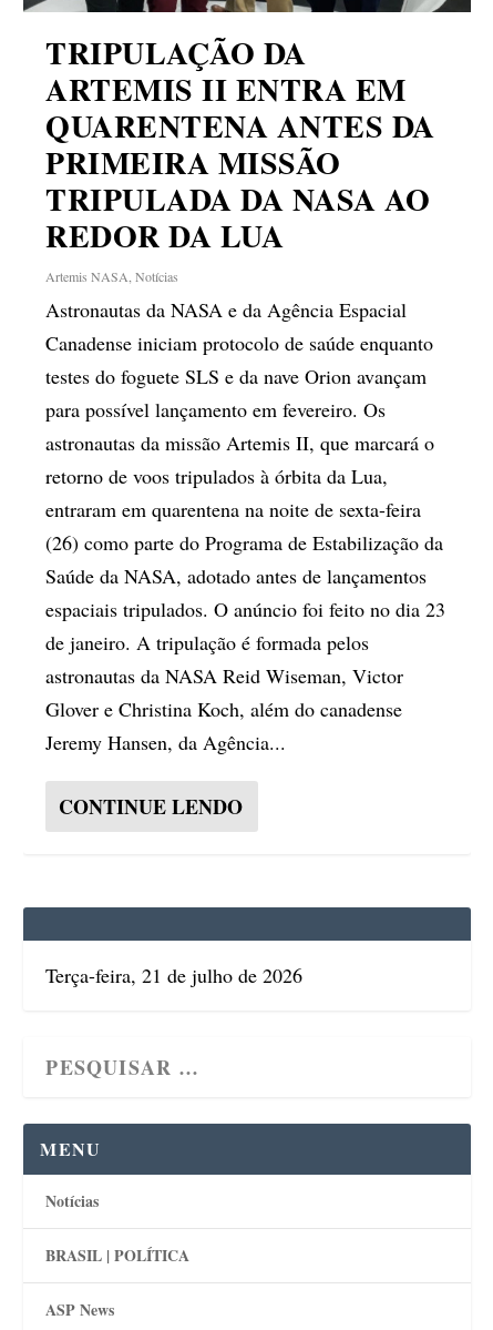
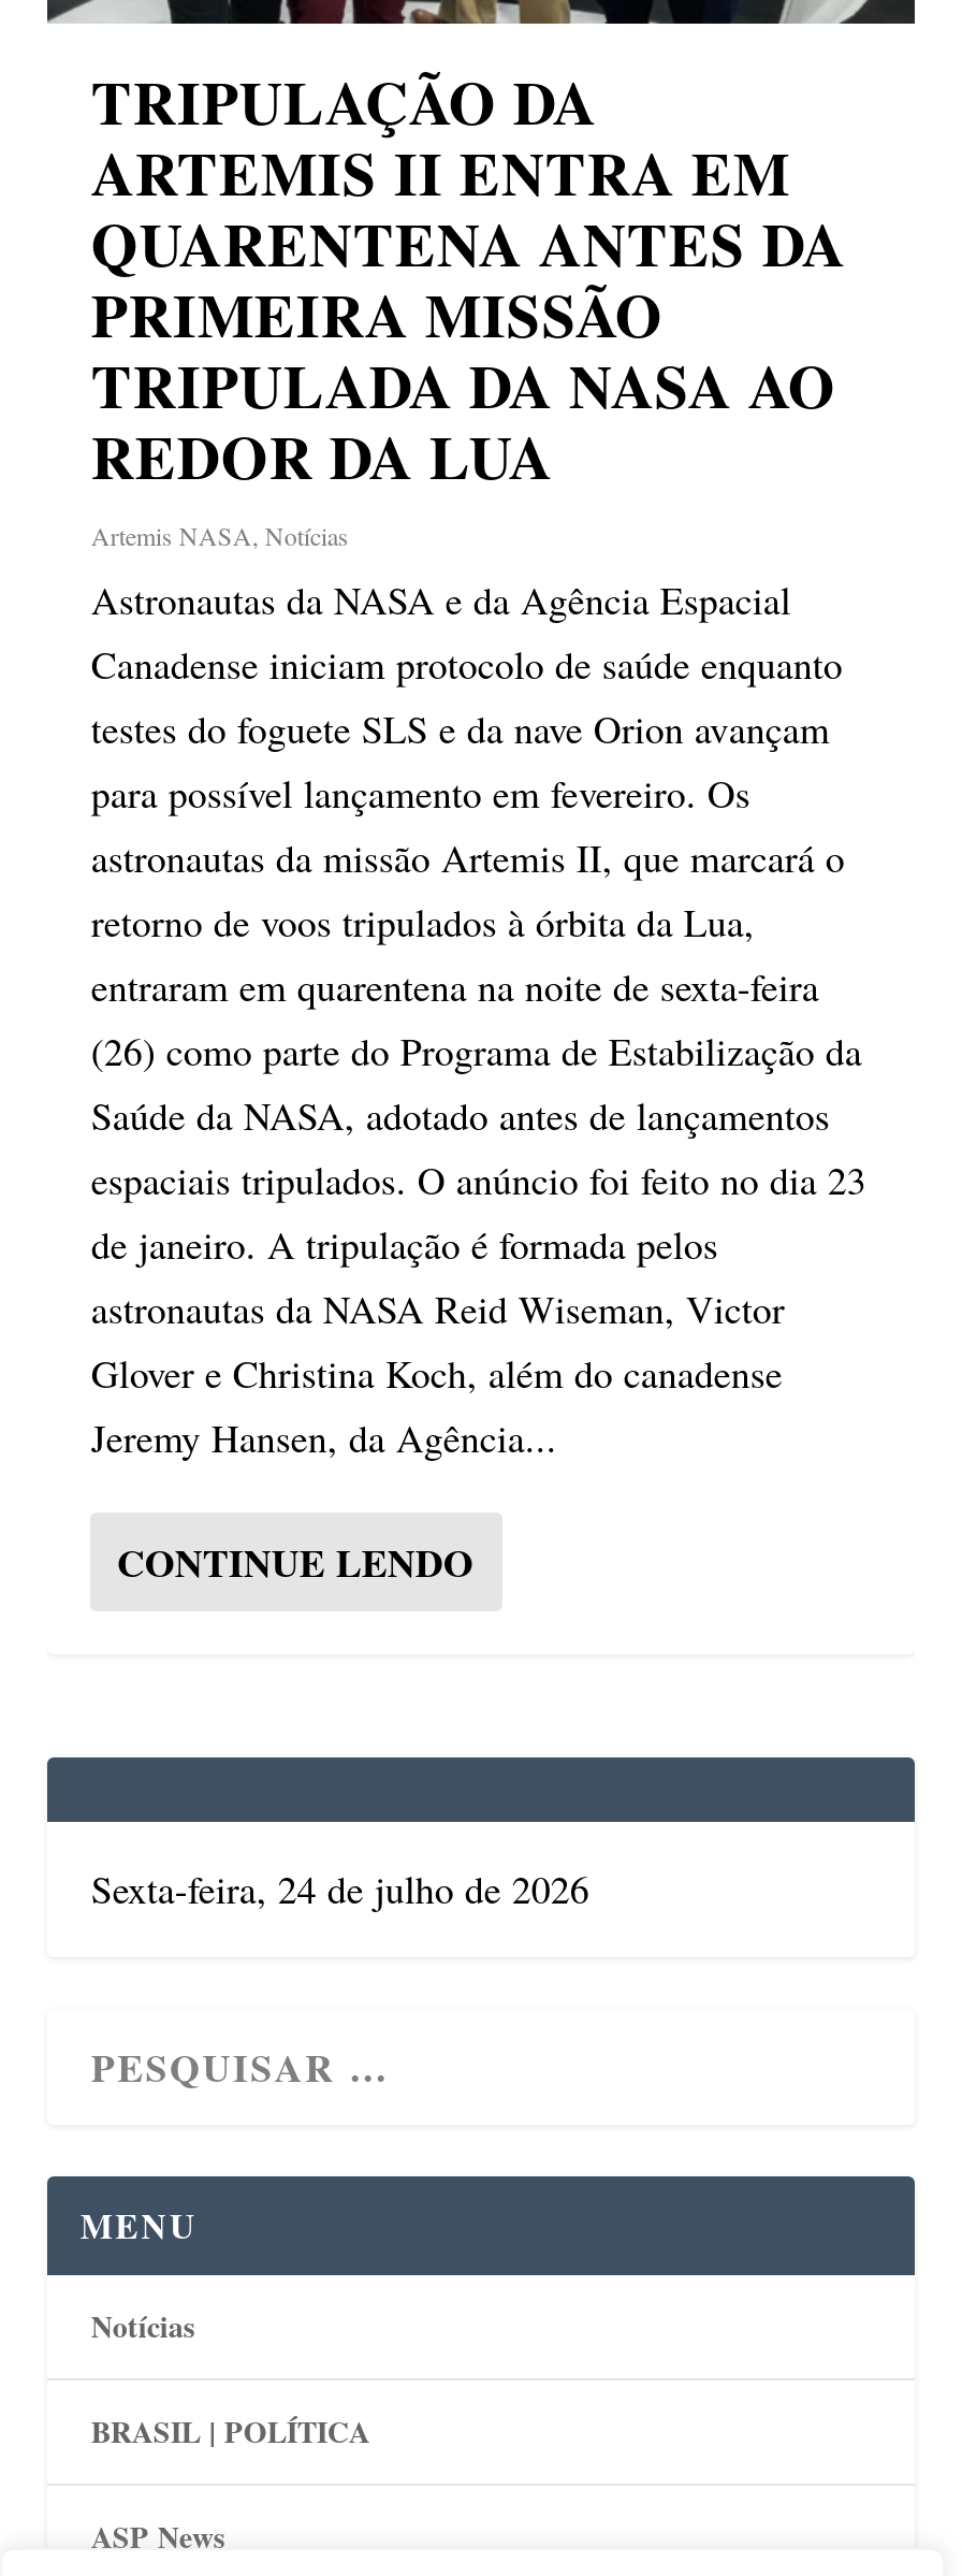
[46,961,303,988] Terça-feira, 21 de julho de 2026 -> [91,1862,589,1914] Sexta-feira, 24 de julho de 2026

